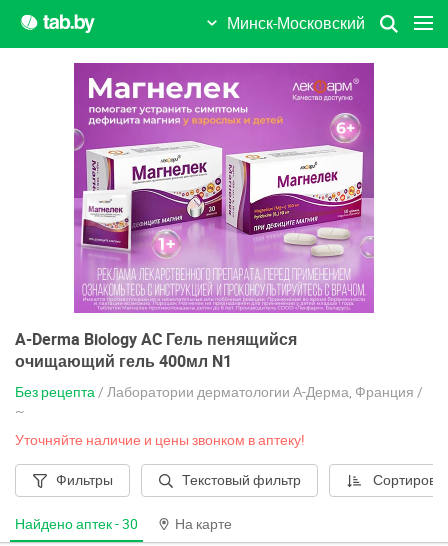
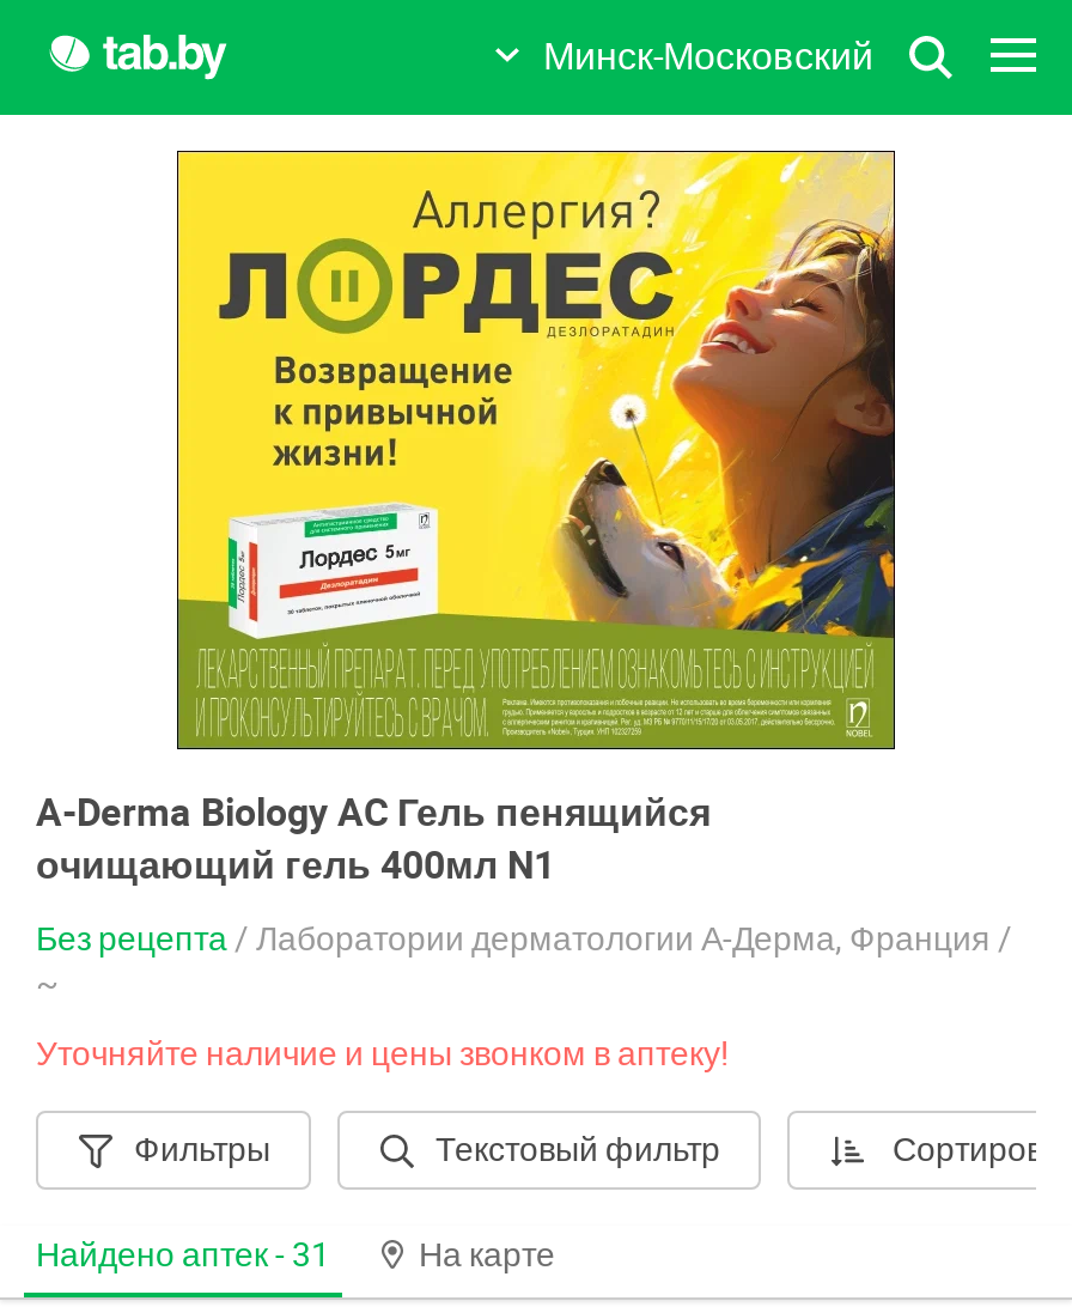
[73,62,375,314] [image] -> [175,148,897,752] [image]
[15,514,138,533] Найдено аптек - 30 -> [36,1231,330,1277] Найдено аптек - 31

